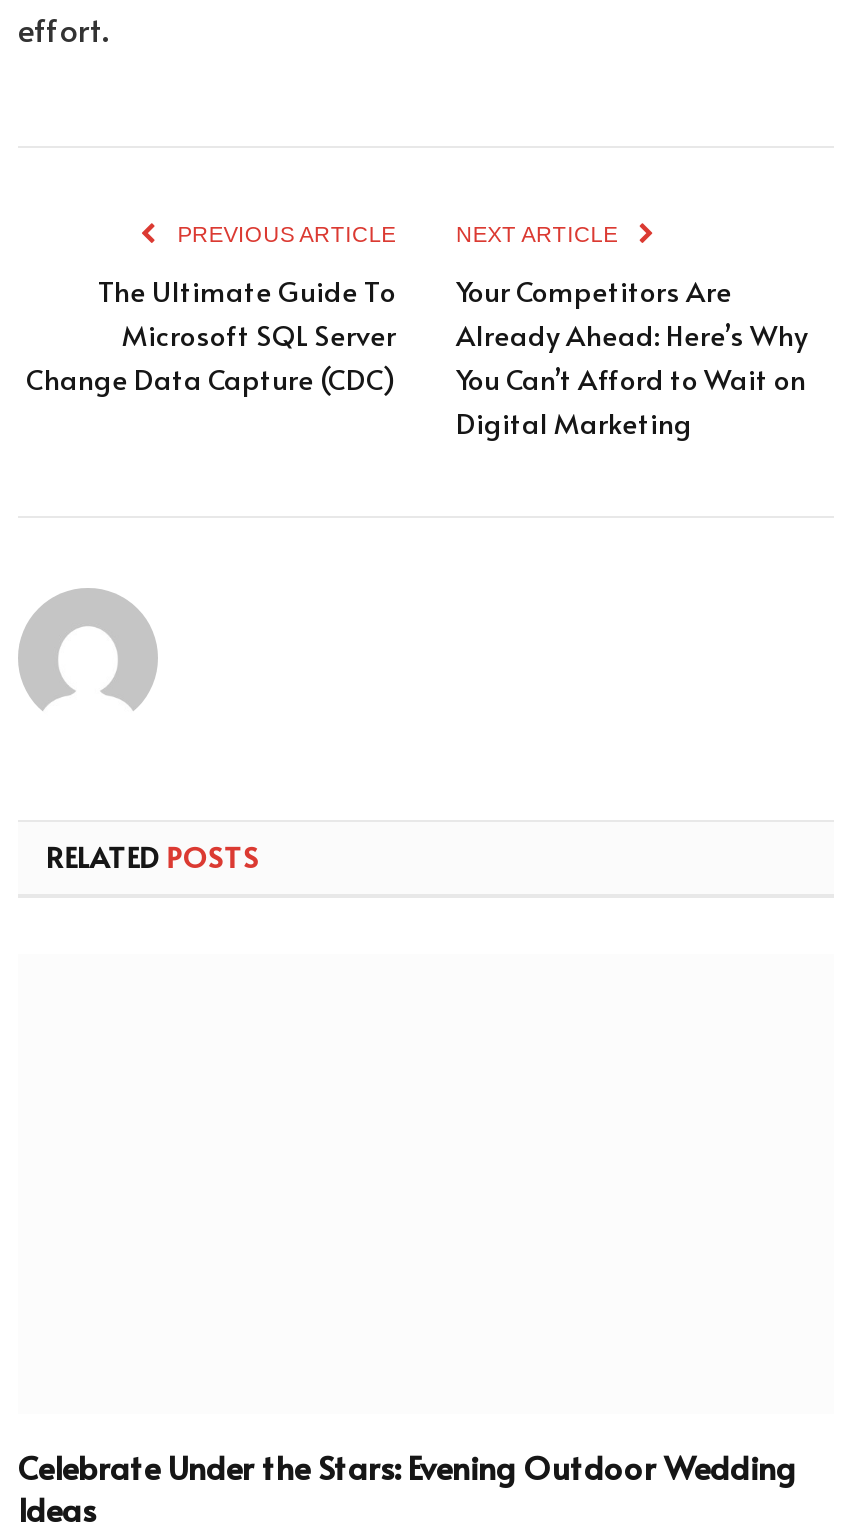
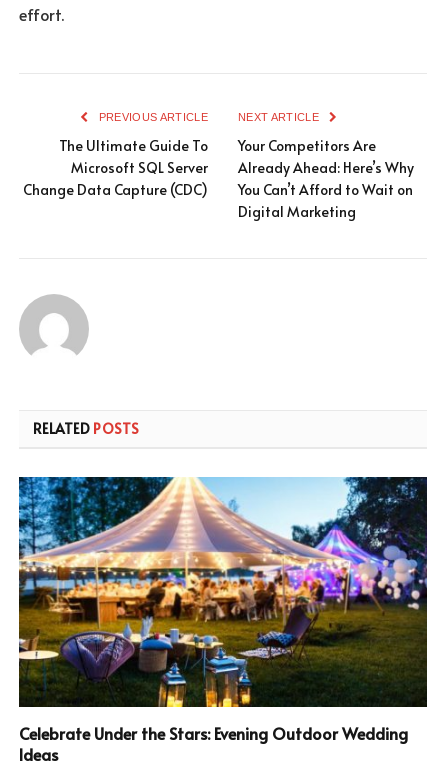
none -> [18,476,428,708] [image]

